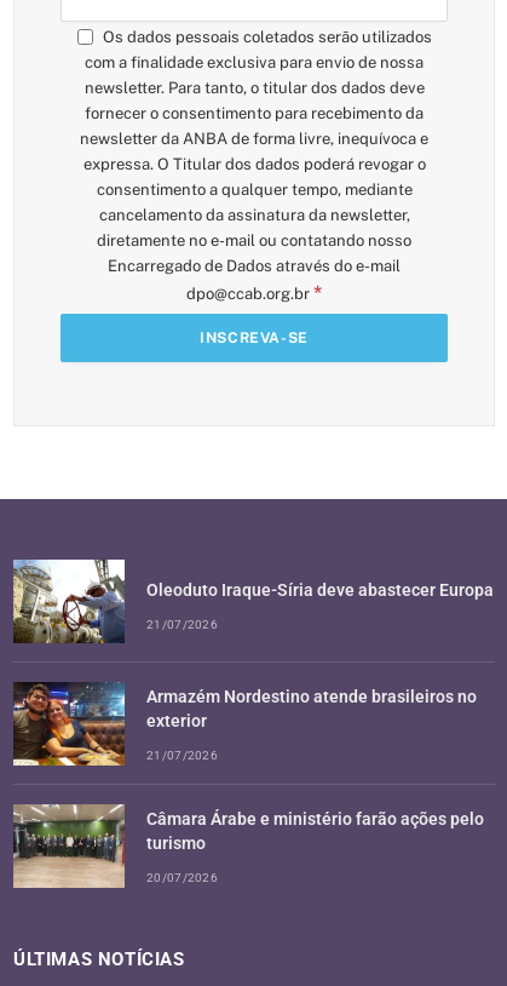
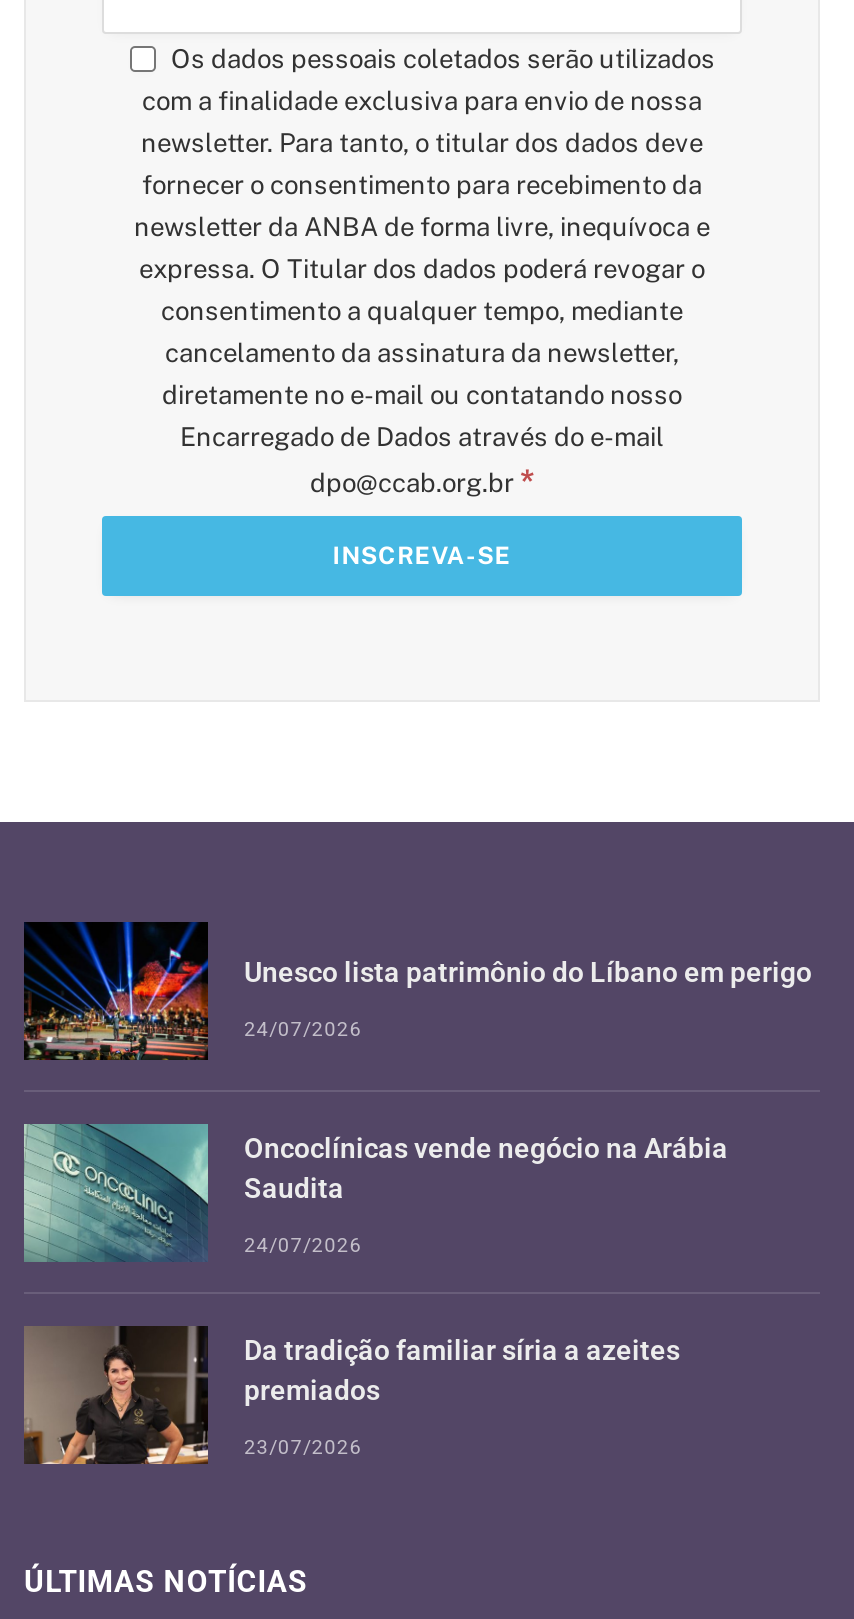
[12,558,494,644] [image] | Oleoduto Iraque-Síria deve abastecer Europa -> [22,920,812,1060] [image] | Unesco lista patrimônio do Líbano em perigo
[146,618,218,632] 21/07/2026 -> [244,1019,362,1041] 24/07/2026
[12,681,477,767] [image] | Armazém Nordestino atende brasileiros no | exterior -> [22,1122,728,1262] [image] | Oncoclínicas vende negócio na Arábia | Saudita
[146,749,218,763] 21/07/2026 -> [244,1235,362,1257] 24/07/2026
[12,803,484,889] [image] | Câmara Árabe e ministério farão ações pelo | turismo -> [24,1324,680,1464] [image] | Da tradição familiar síria a azeites | premiados
[146,872,218,885] 20/07/2026 -> [244,1437,362,1459] 23/07/2026

